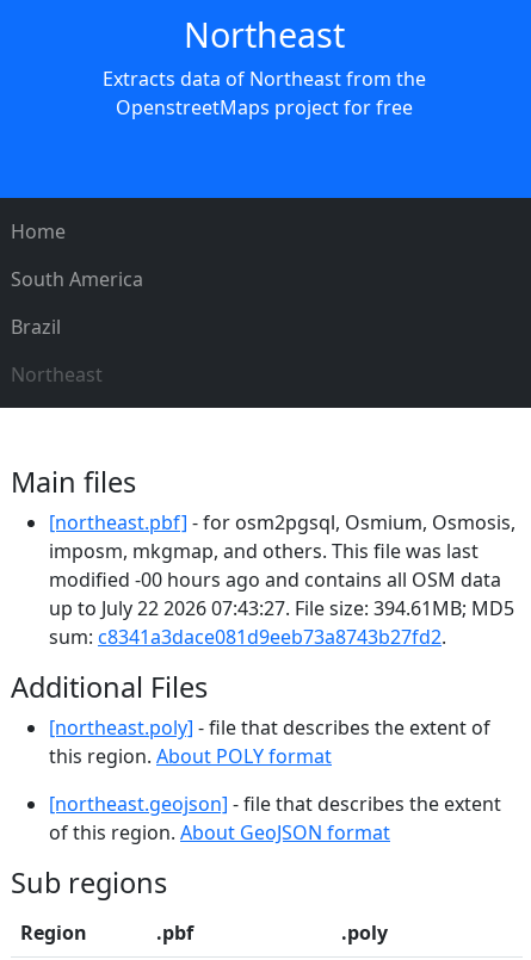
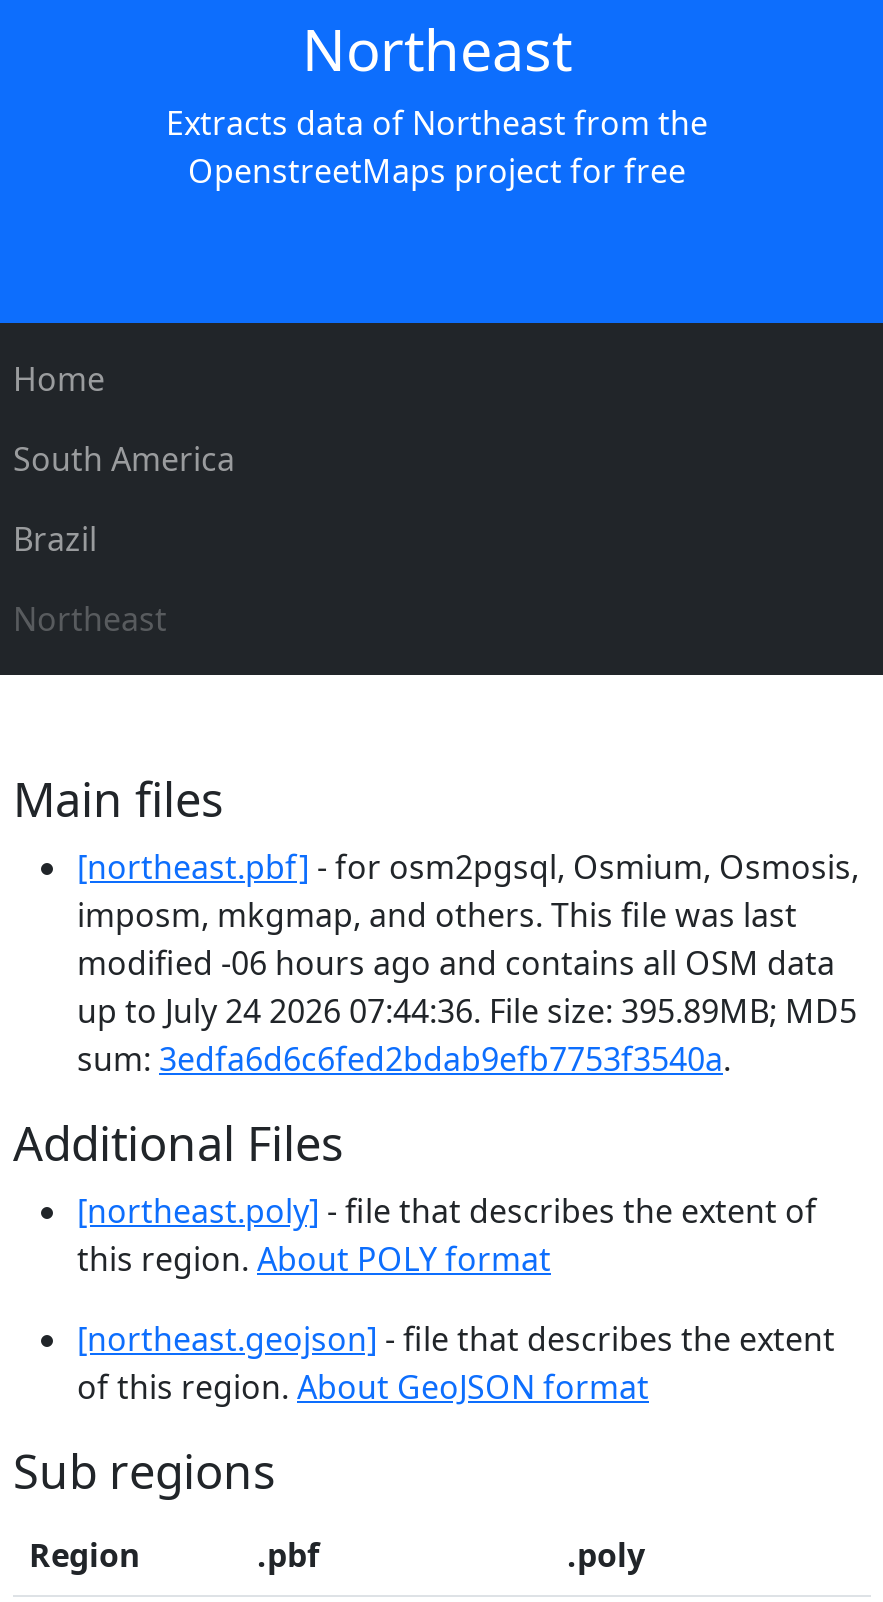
[49,566,501,593] modified -00 hours ago and contains all OSM data -> [77,941,835,985] modified -06 hours ago and contains all OSM data
[49,595,514,621] up to July 22 2026 07:43:27. File size: 394.61MB; MD5 -> [77,989,857,1033] up to July 24 2026 07:44:36. File size: 395.89MB; MD5
[49,624,446,650] sum: c8341a3dace081d9eeb73a8743b27fd2. -> [77,1037,731,1081] sum: 3edfa6d6c6fed2bdab9efb7753f3540a.

